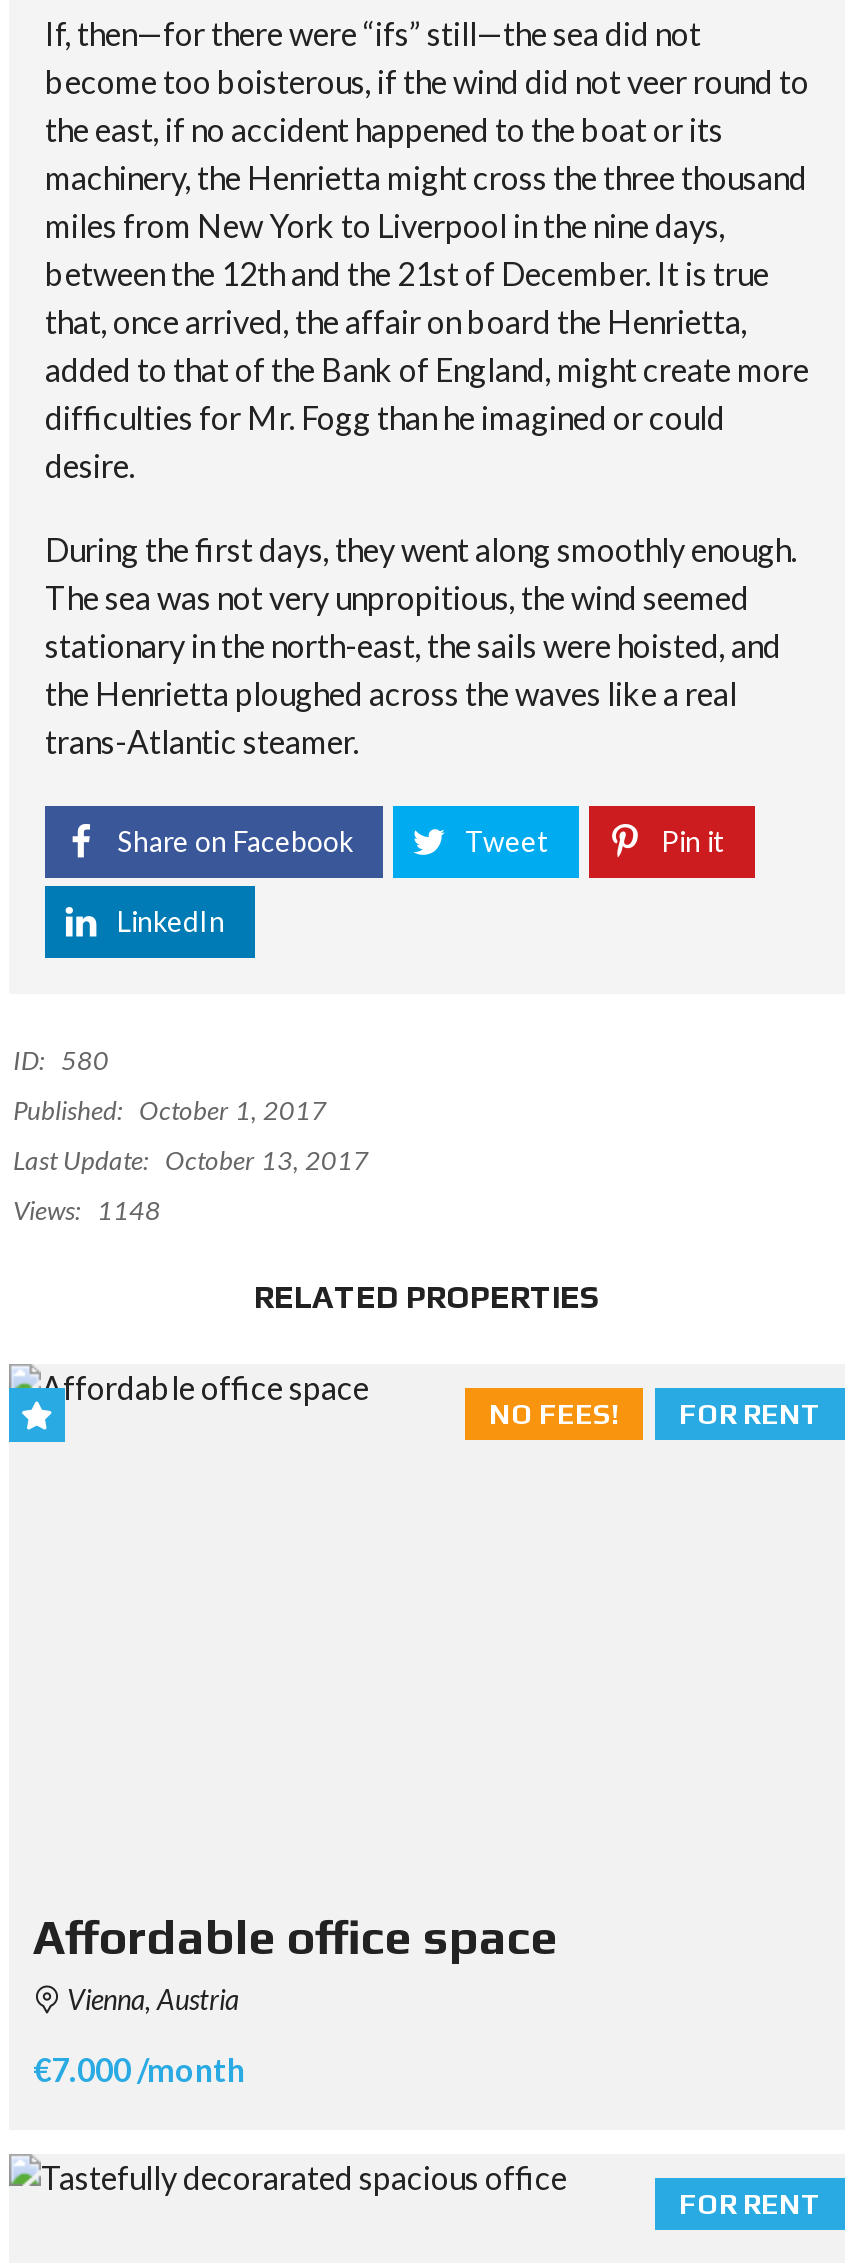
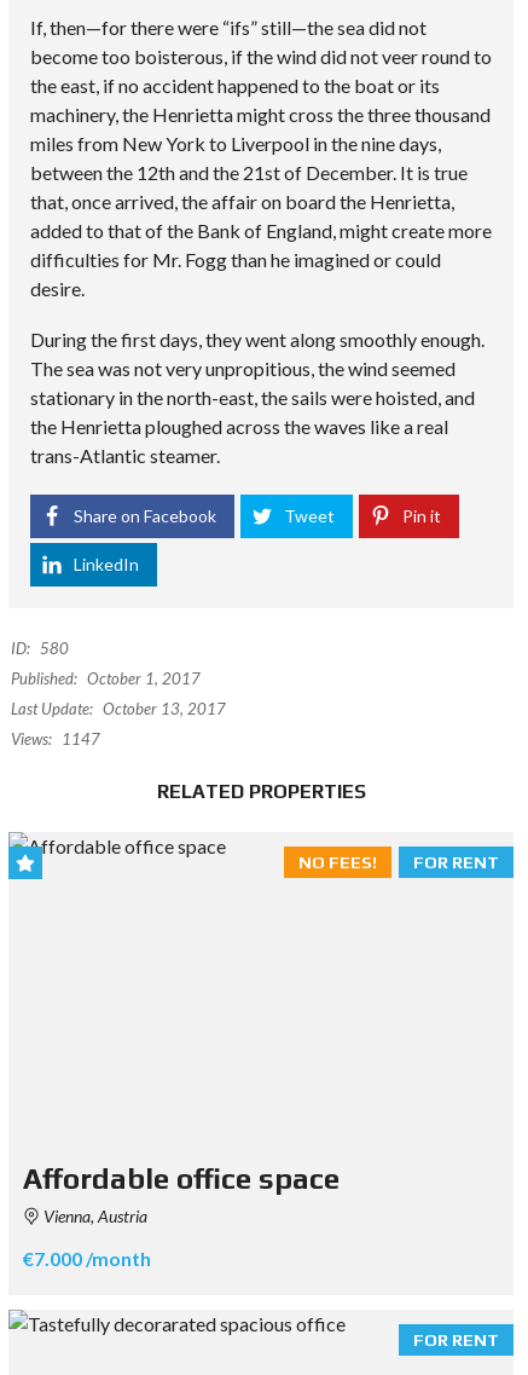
[13,1194,161,1226] Views: 1148 -> [11,729,100,749] Views: 1147

